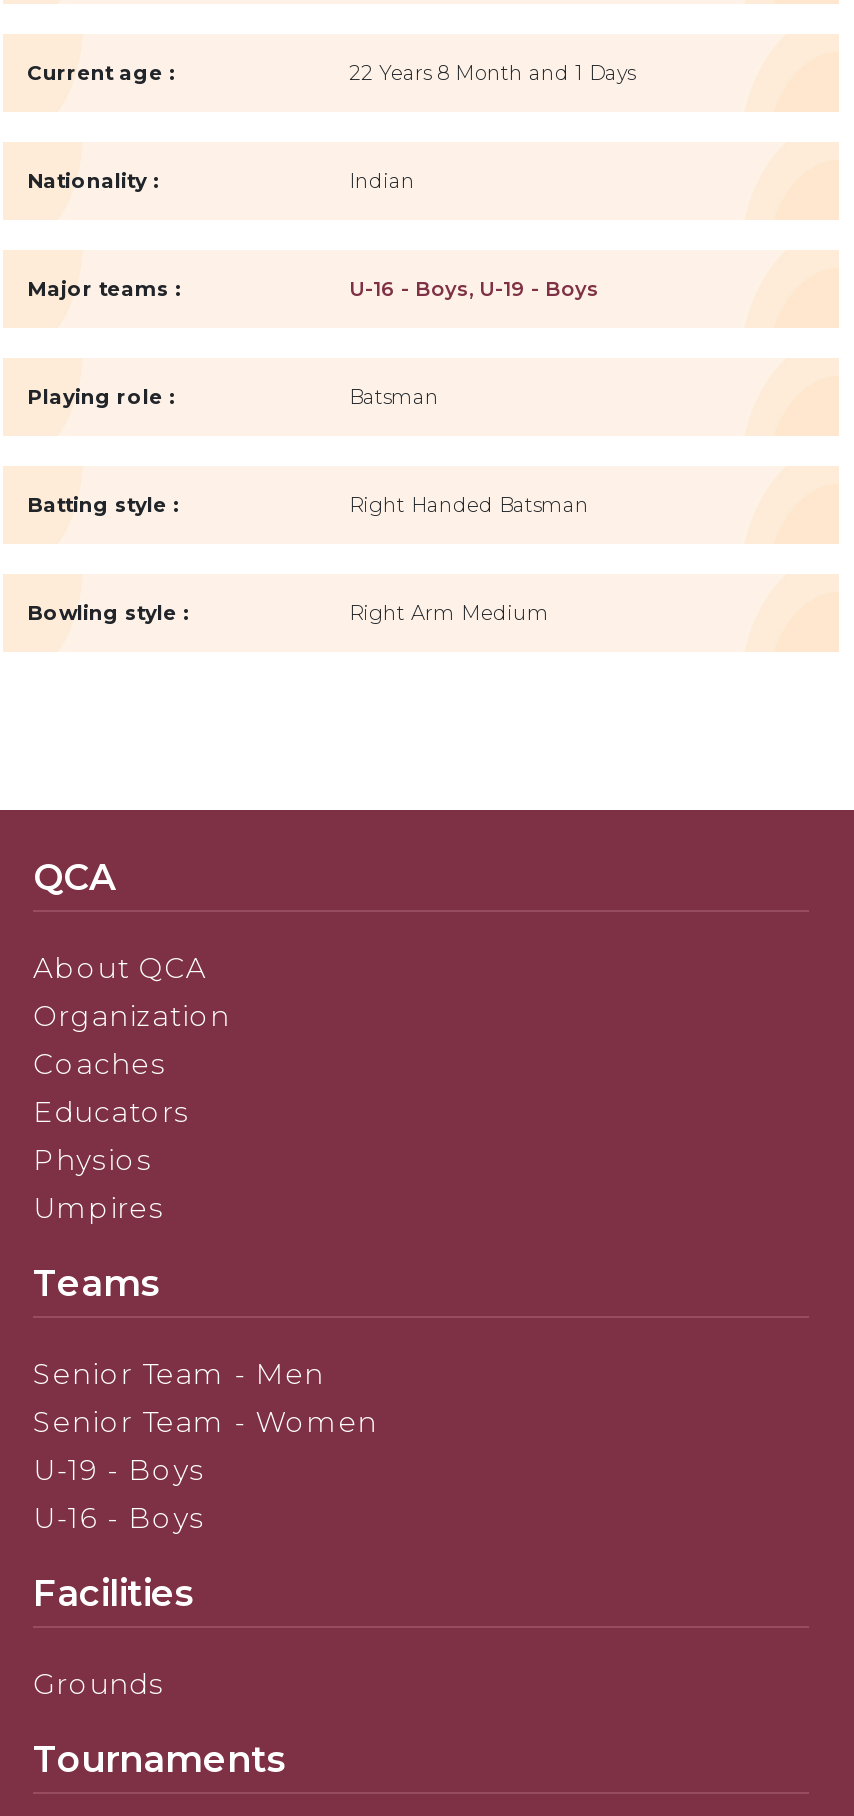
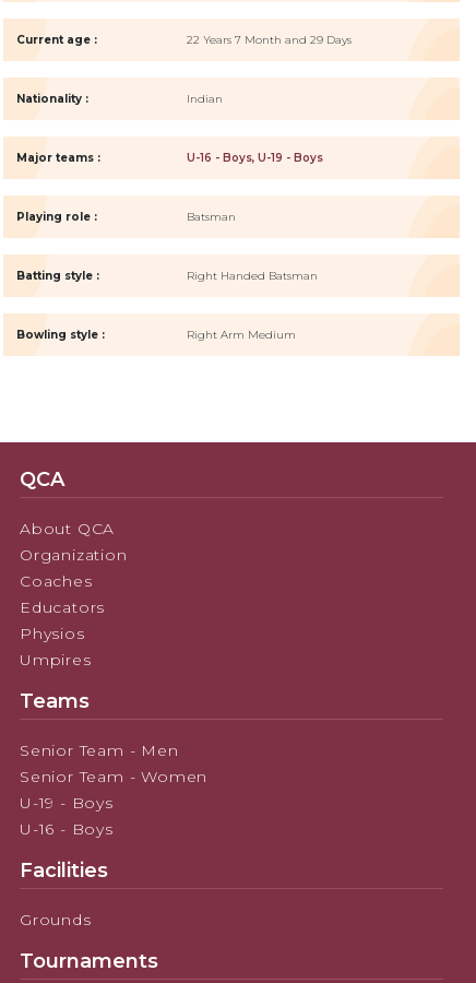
[349,60,635,86] 22 Years 8 Month and 1 Days -> [187,33,352,47] 22 Years 7 Month and 29 Days

